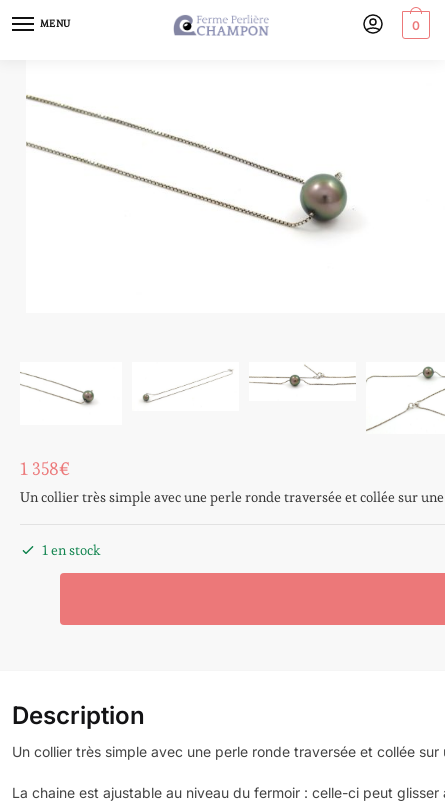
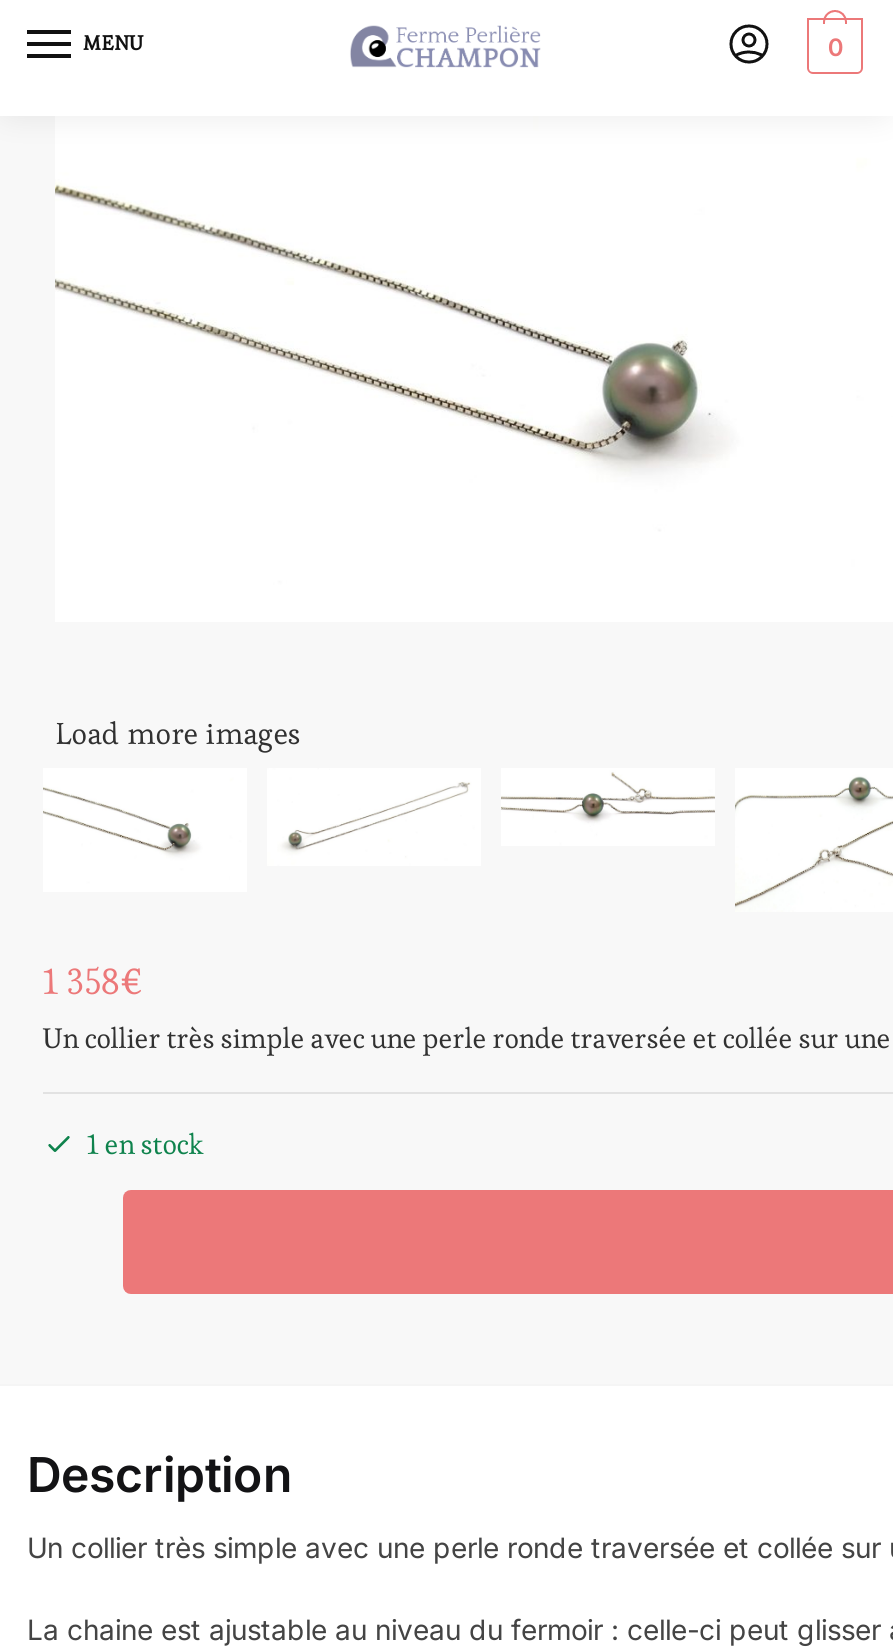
none -> [55,715,299,753] Load more images

